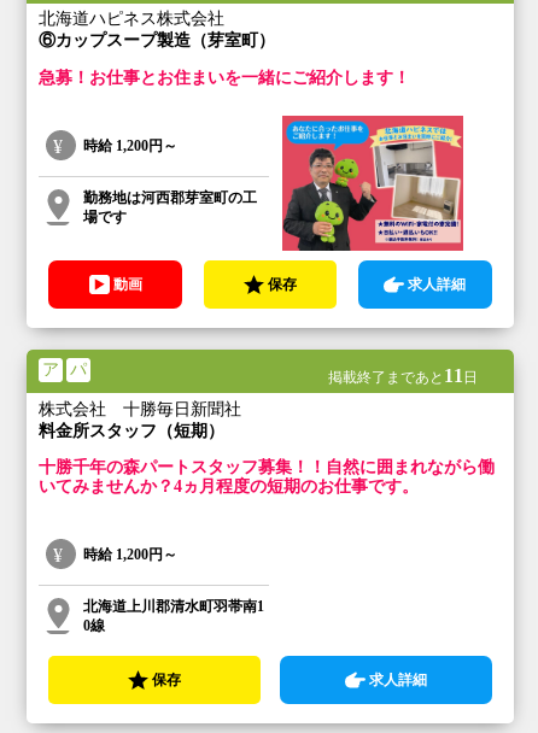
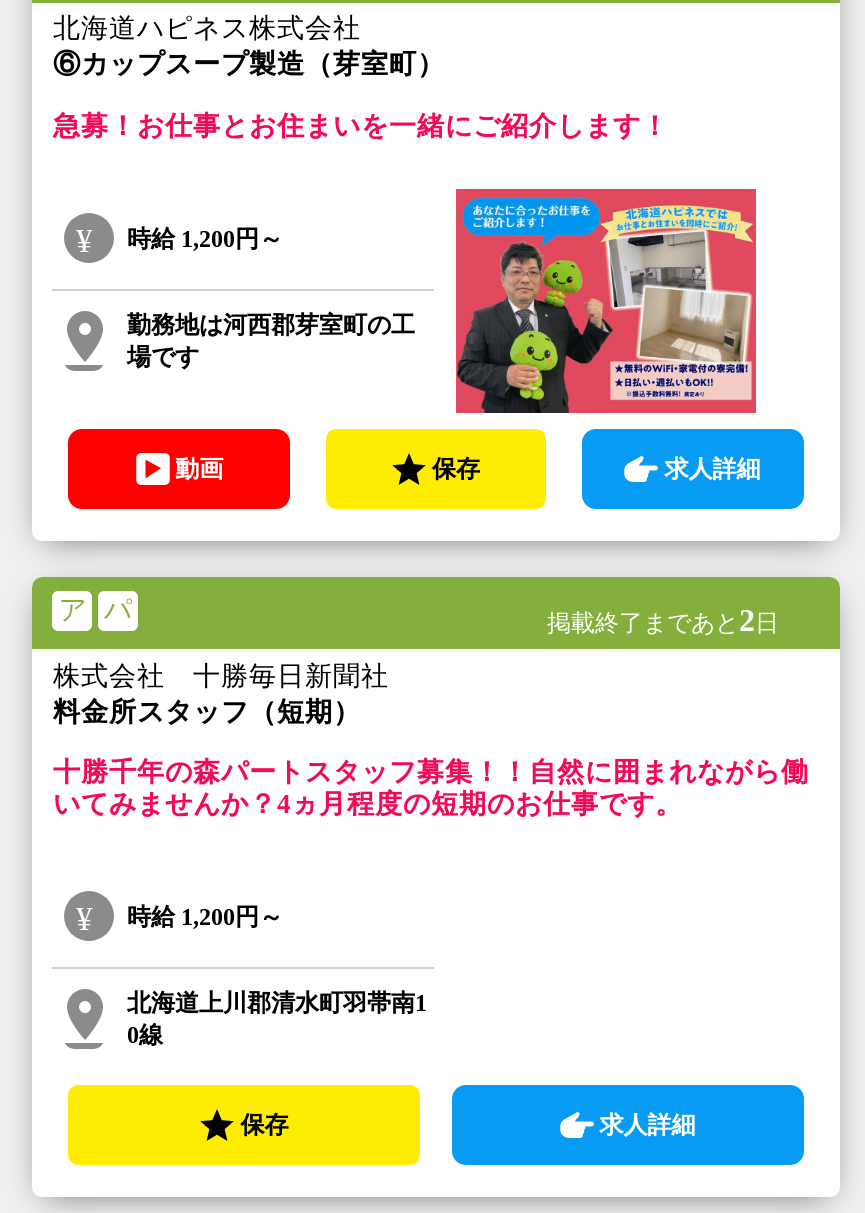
[328,365,477,386] 掲載終了まであと11日 -> [547,603,779,637] 掲載終了まであと2日

